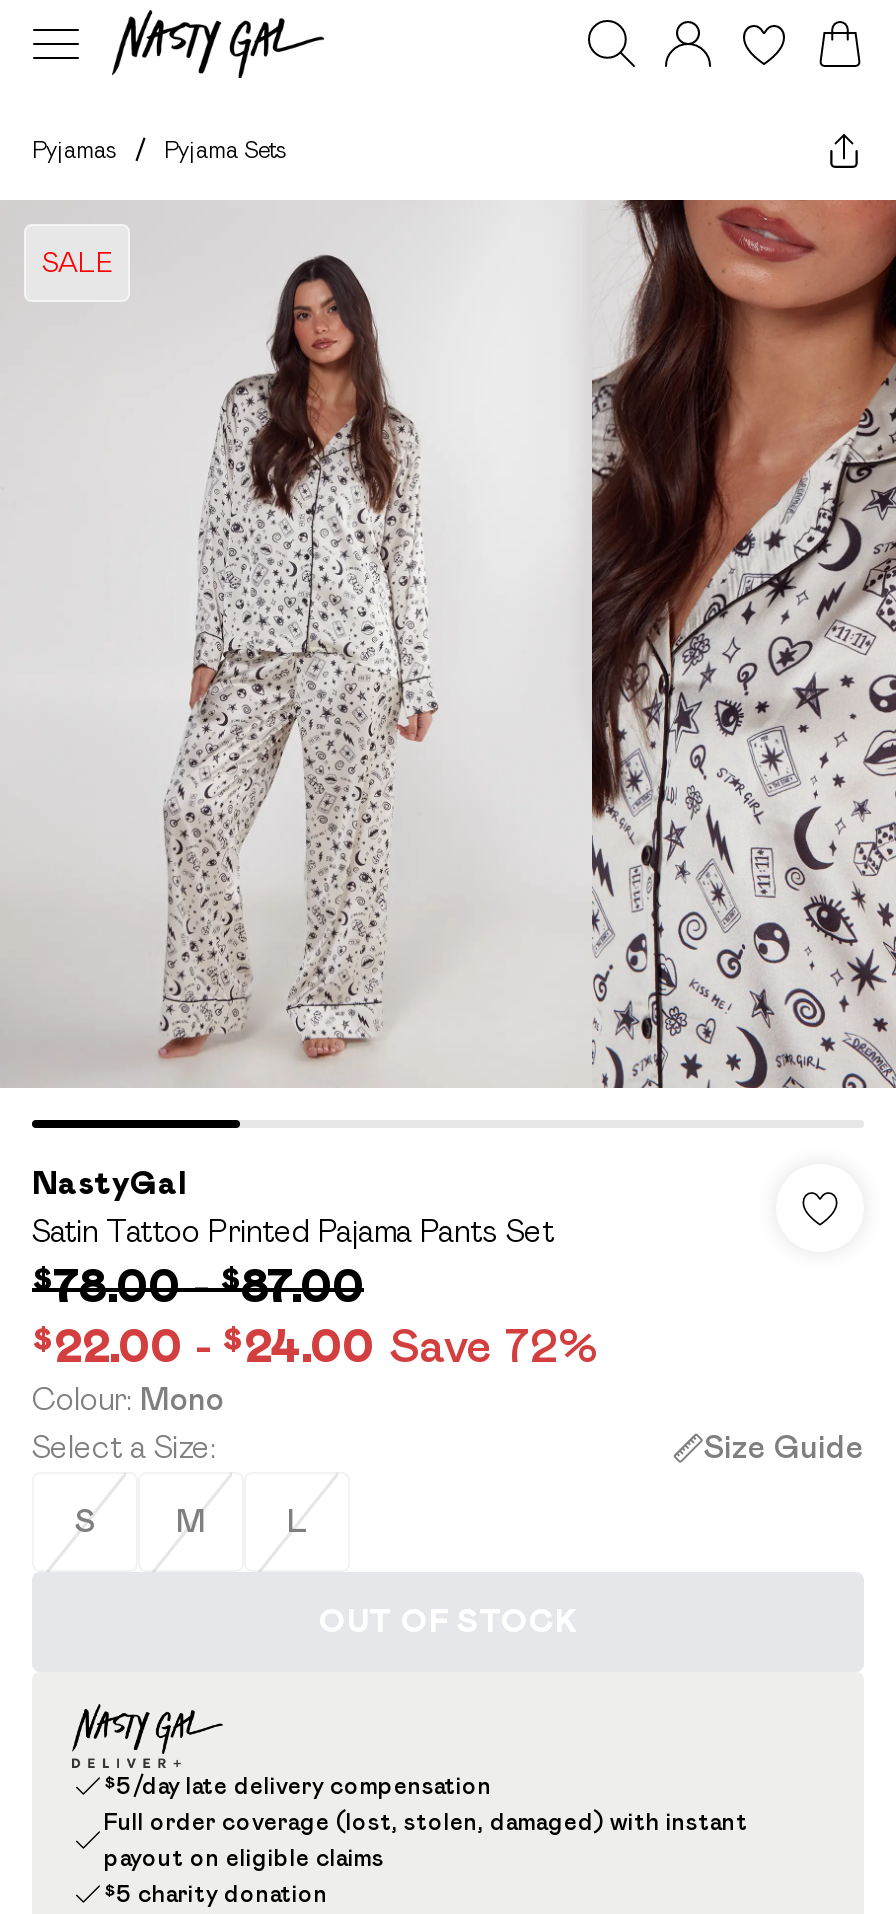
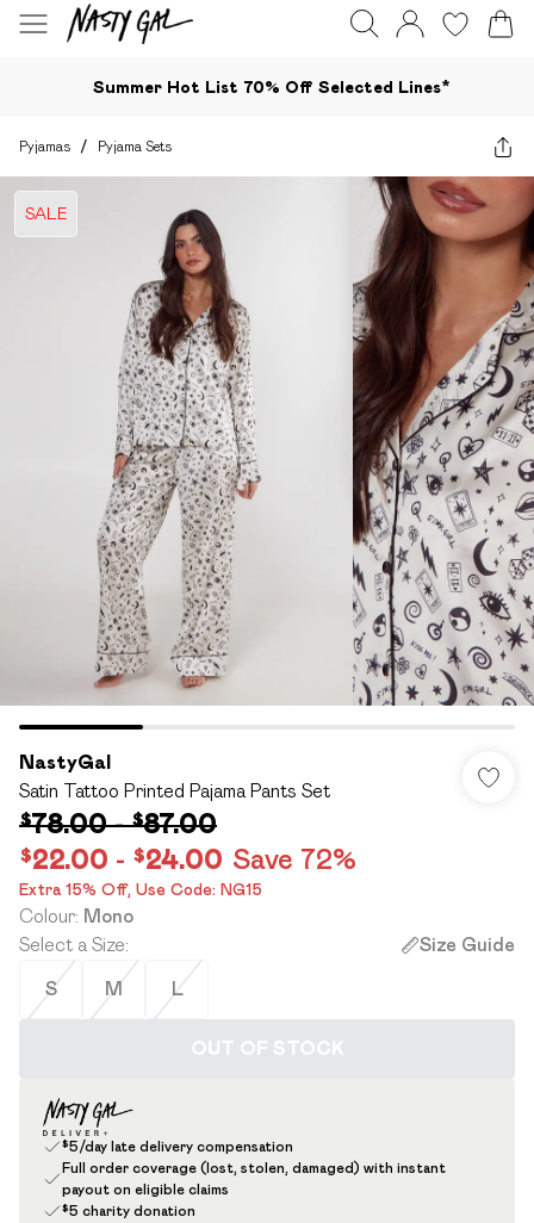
none -> [93,77,451,96] Summer Hot List 70% Off Selected Lines*
none -> [19,880,262,899] Extra 15% Off, Use Code: NG15

